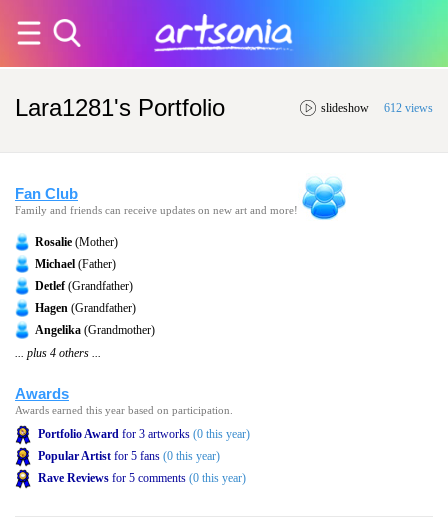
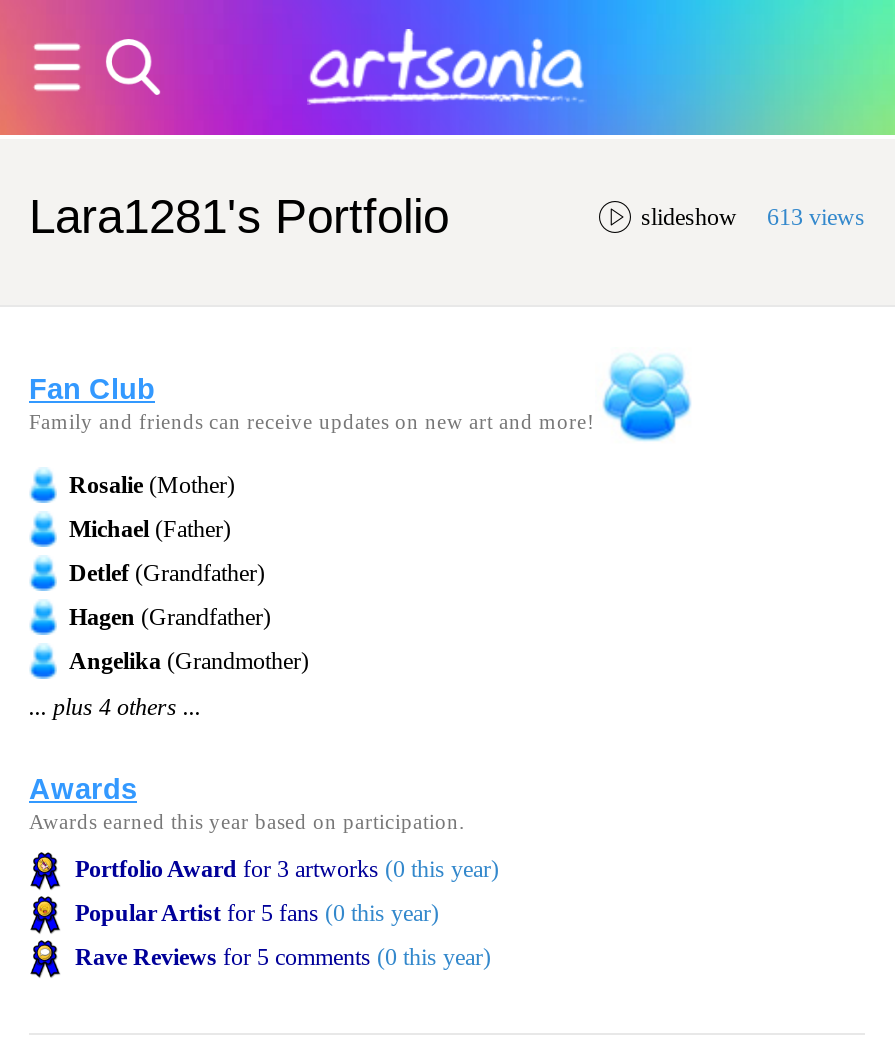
[321,100,433,114] slideshow 612 views -> [641,202,865,230] slideshow 613 views

